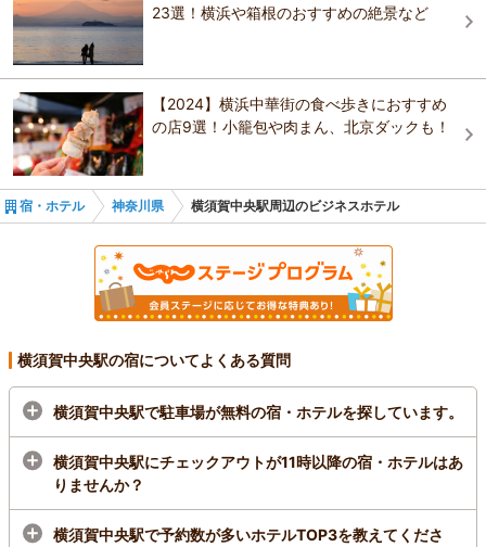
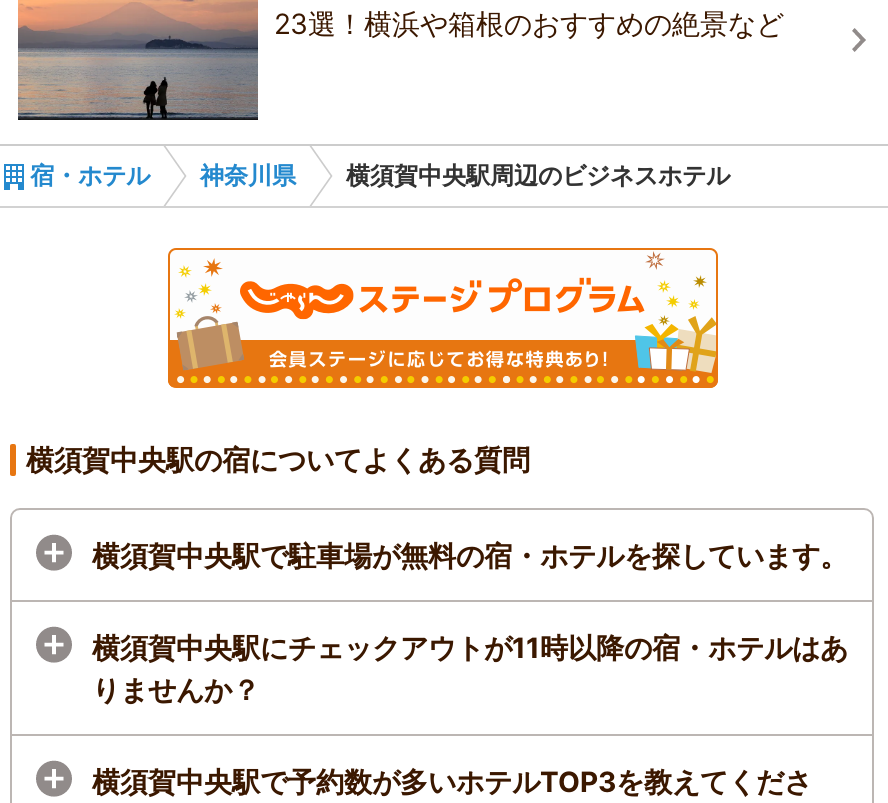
[12,87,450,177] [image] | 【2024】横浜中華街の食べ歩きにおすすめ | の店9選！小籠包や肉まん、北京ダックも！ -> none

